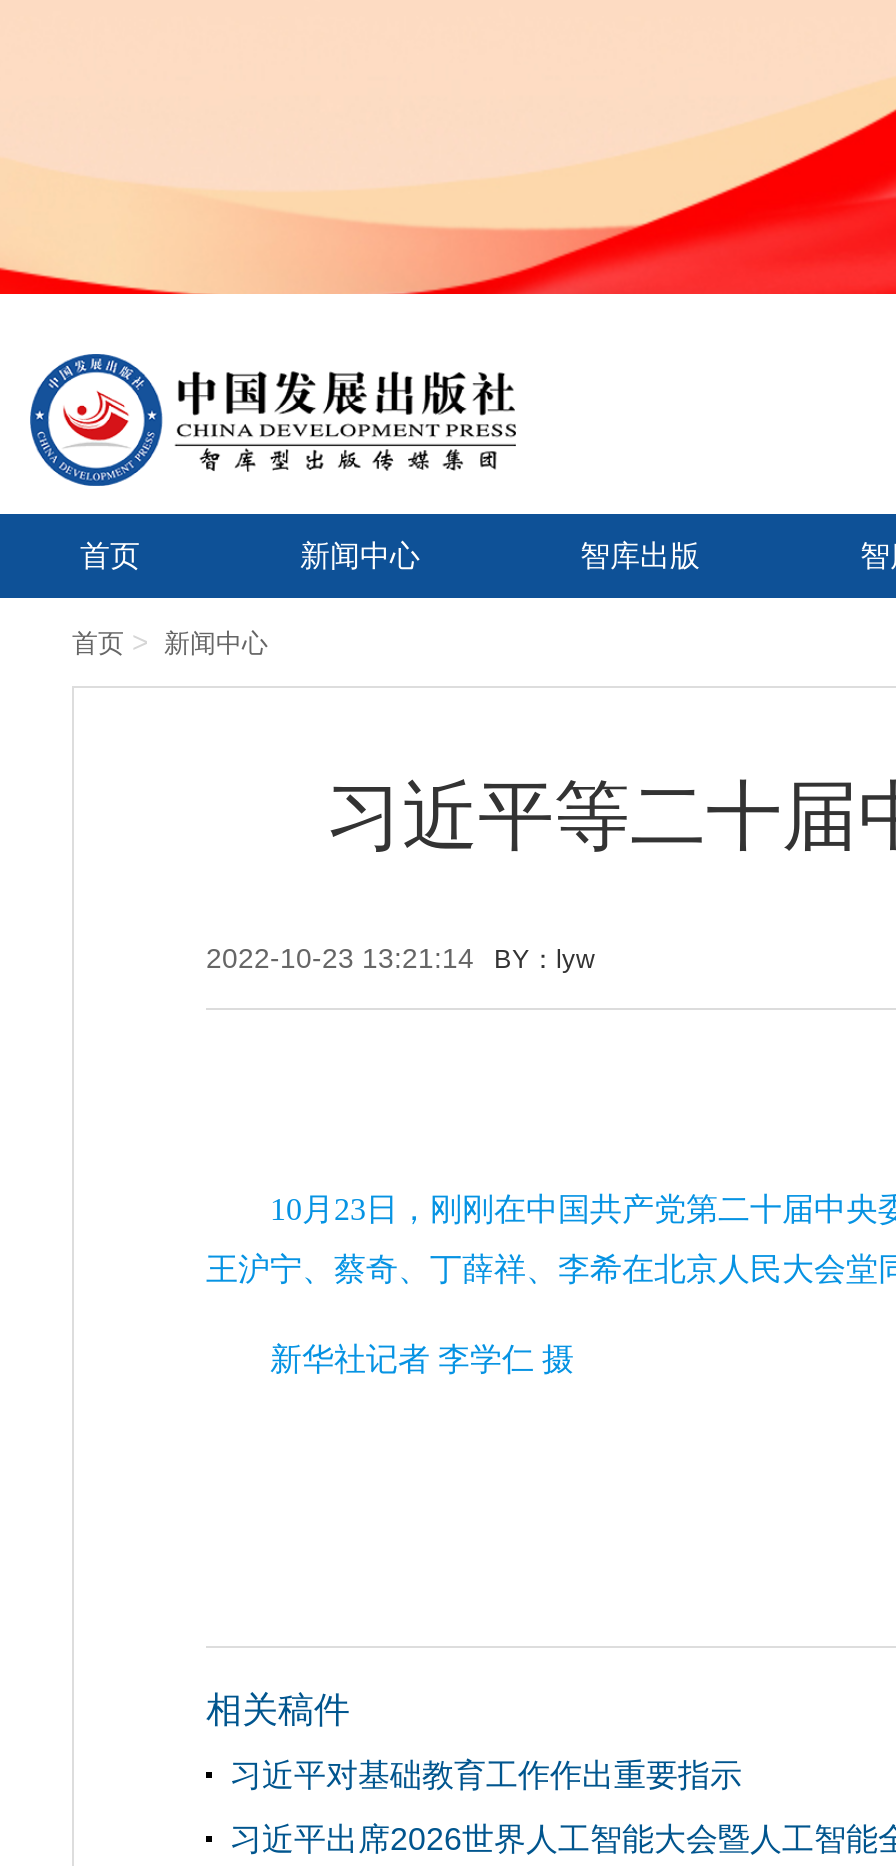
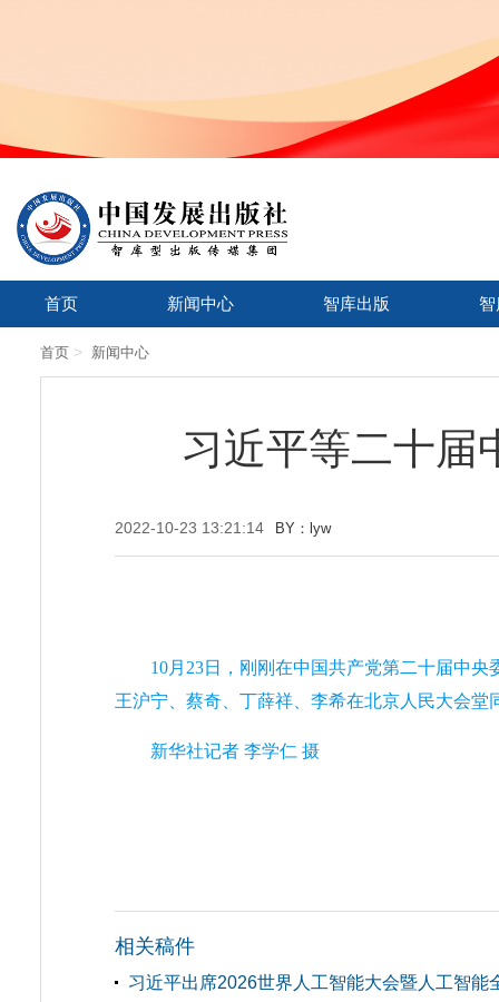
[230,1758,742,1792] 习近平对基础教育工作作出重要指示 -> none

